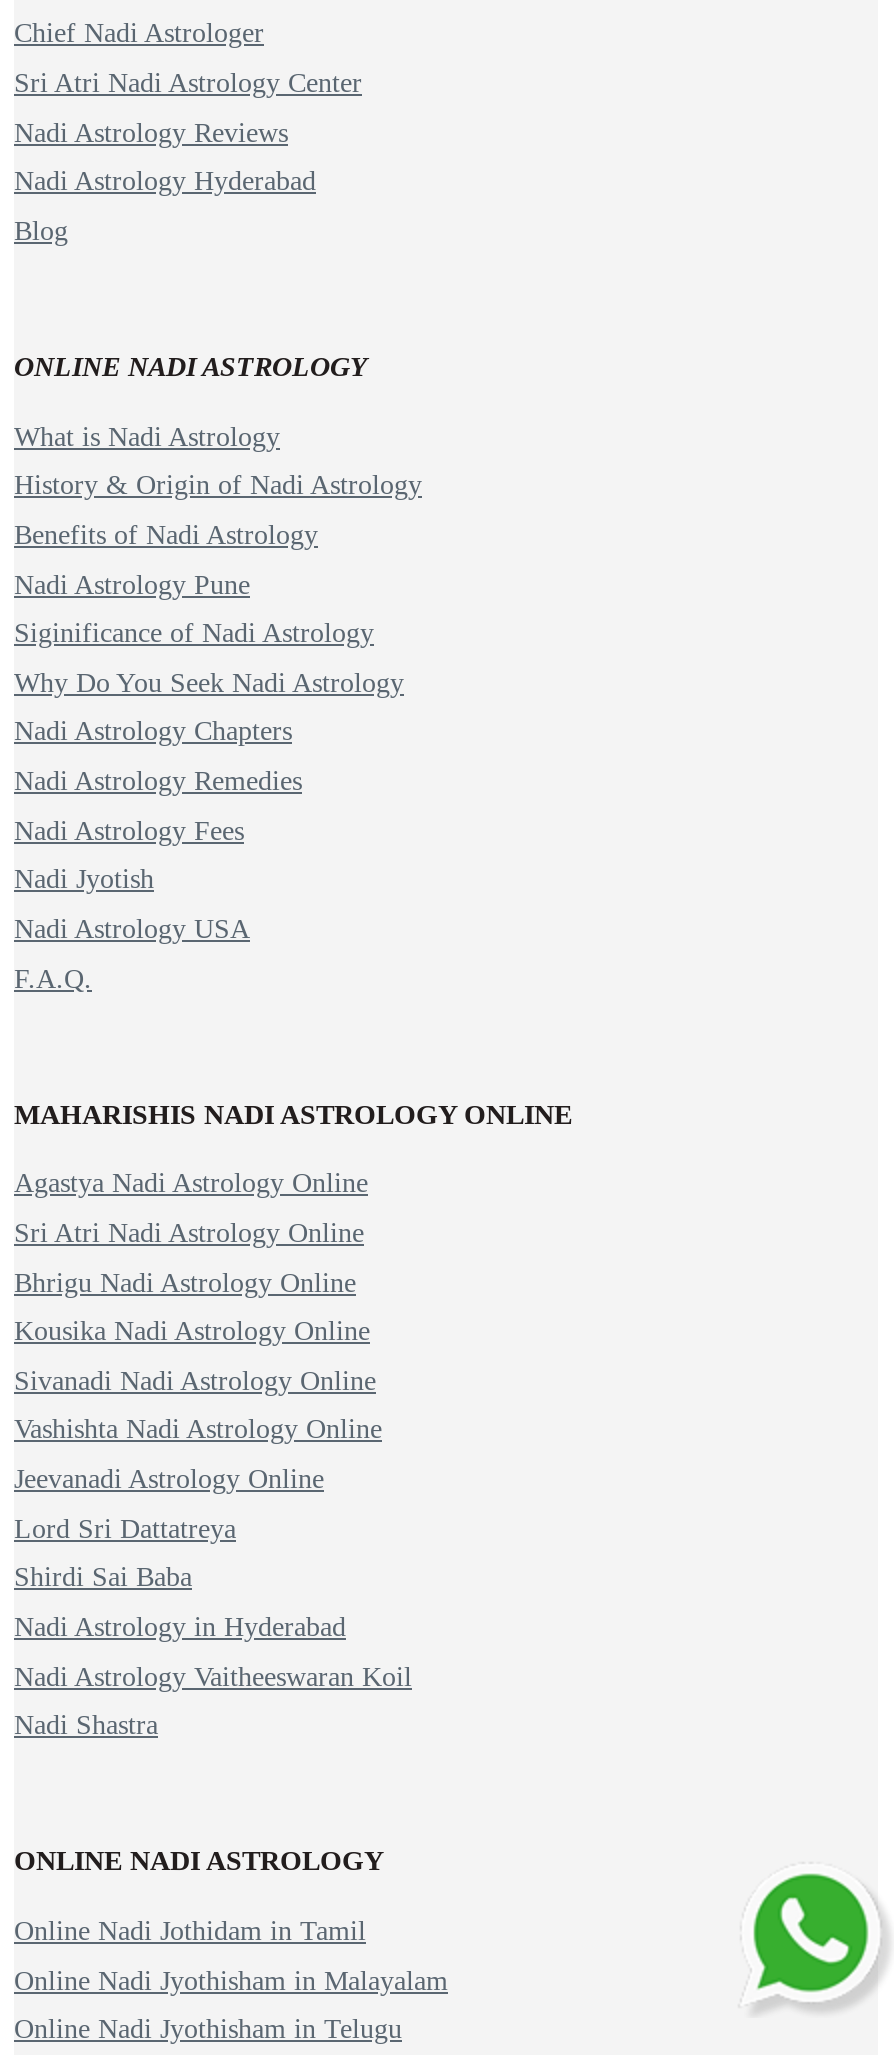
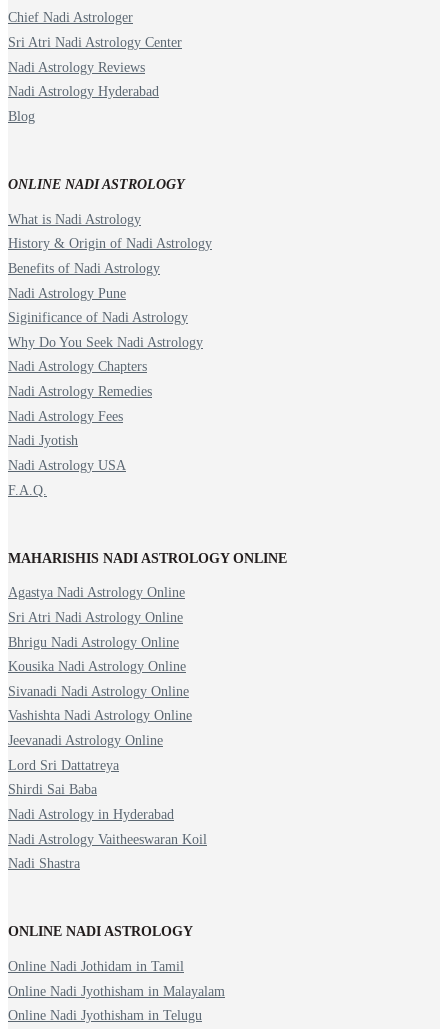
[752,1872,888,2014] [image] -> none

